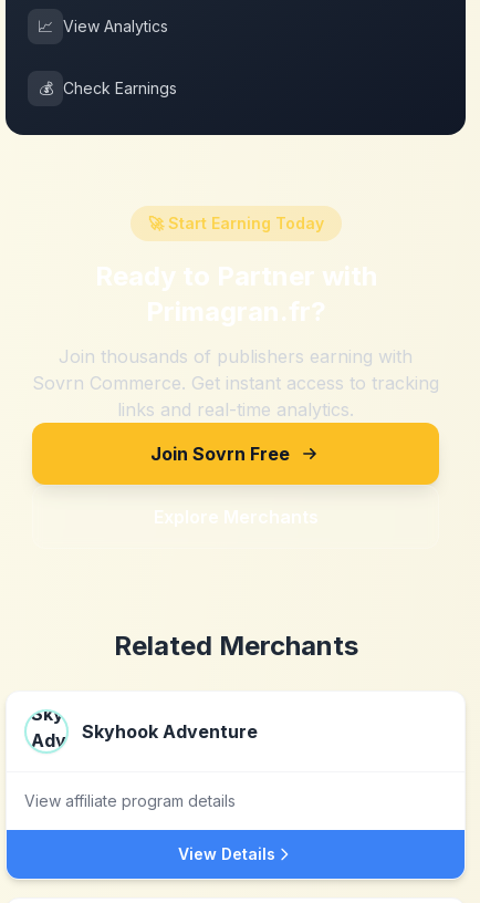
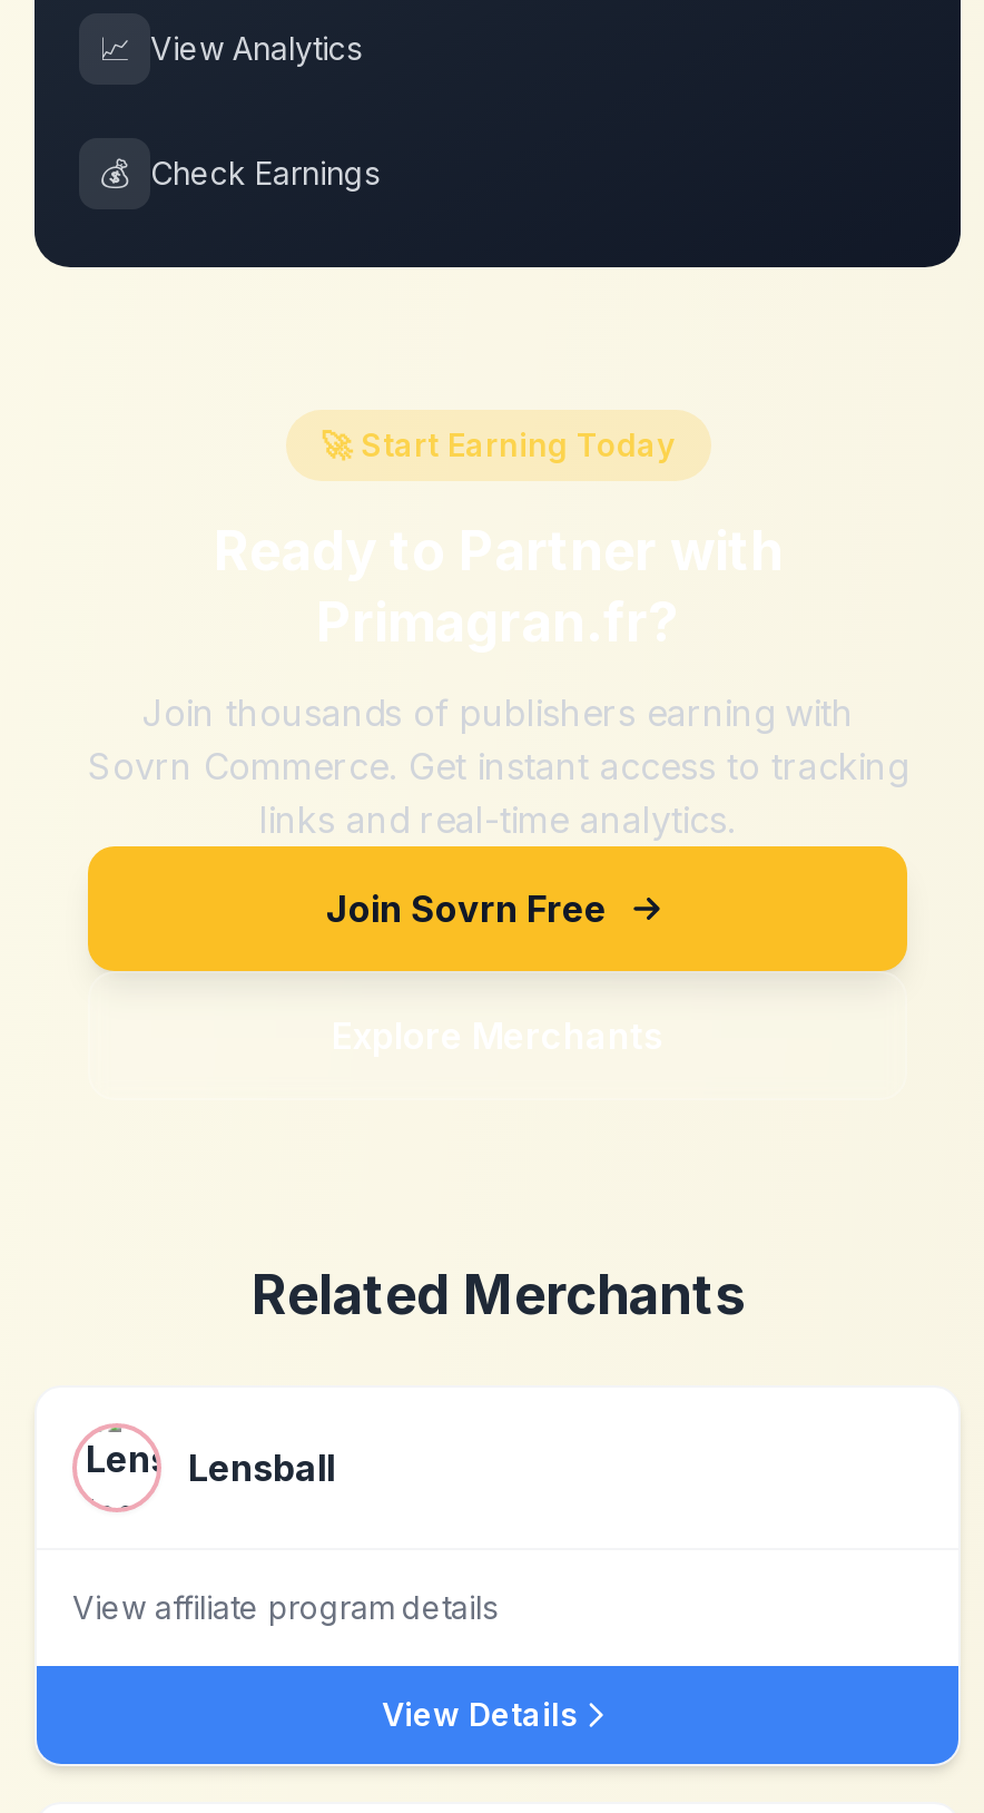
[24,709,258,754] [image] | Skyhook Adventure -> [72,1423,335,1512] [image] | Lensball

